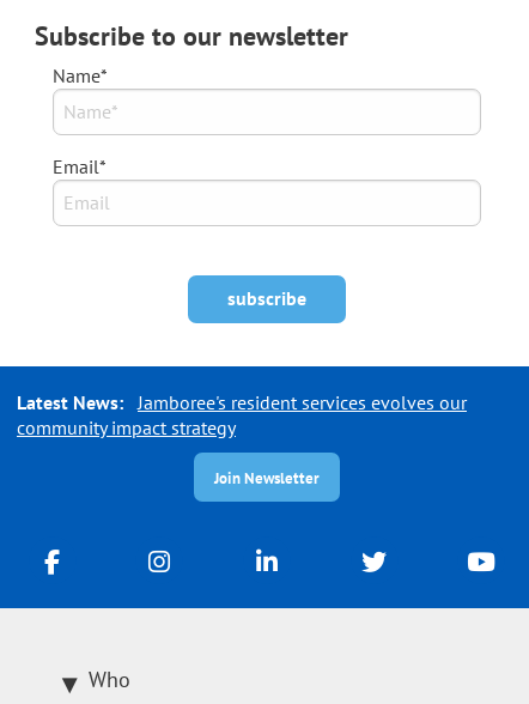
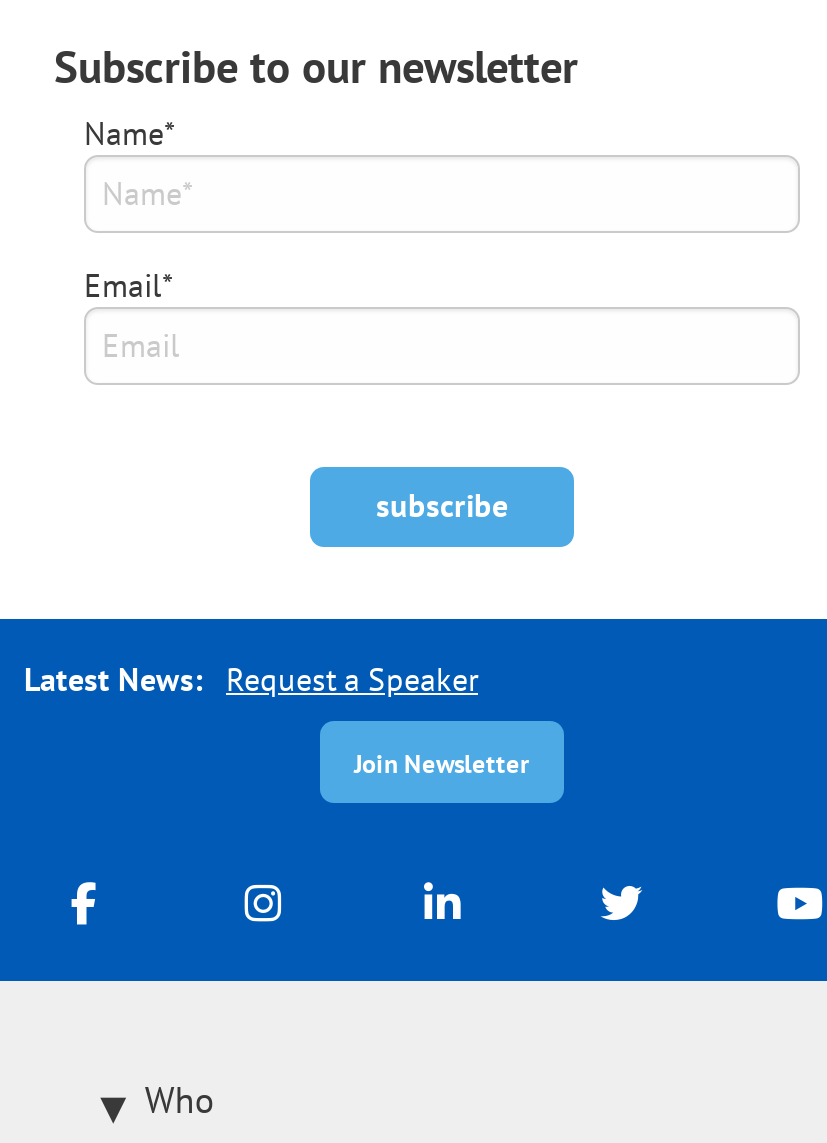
[17,391,467,440] Latest News: Jamboree's resident services evolves our | community impact strategy -> [24,659,478,699] Latest News: Request a Speaker

